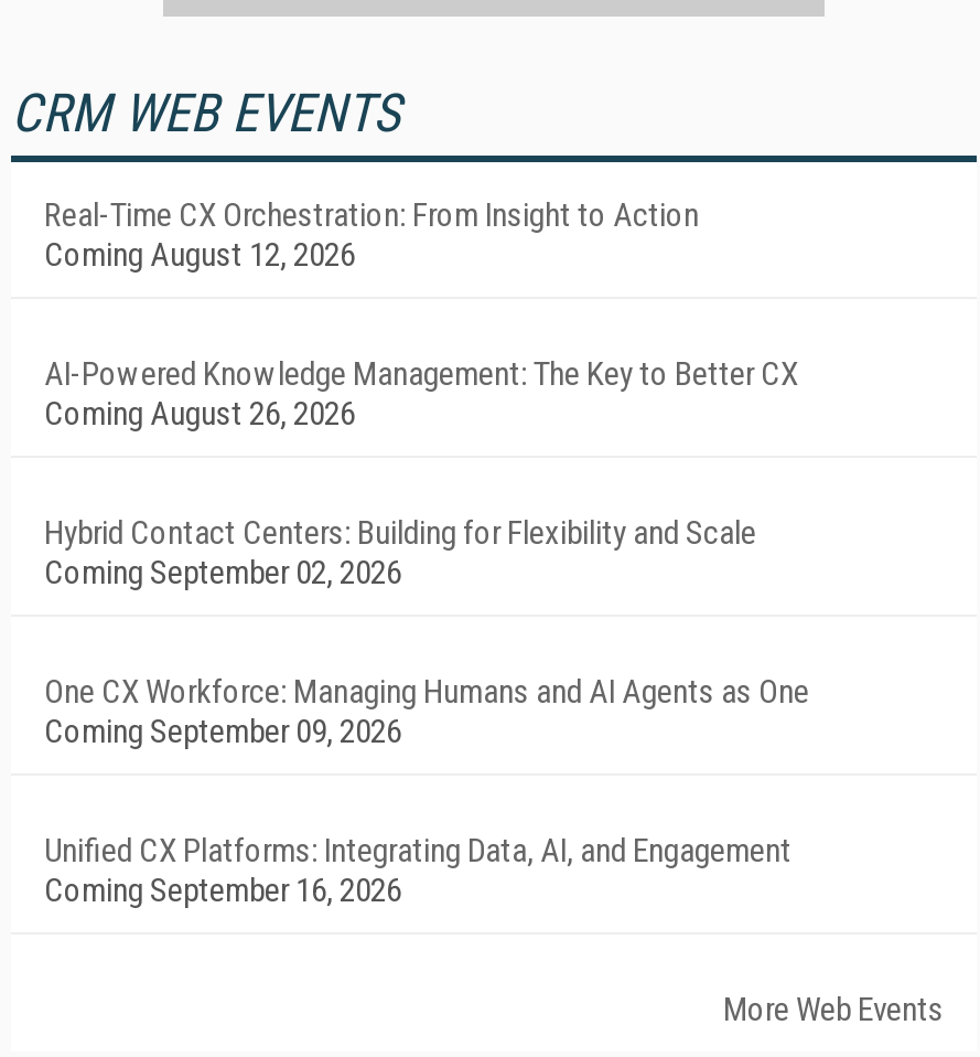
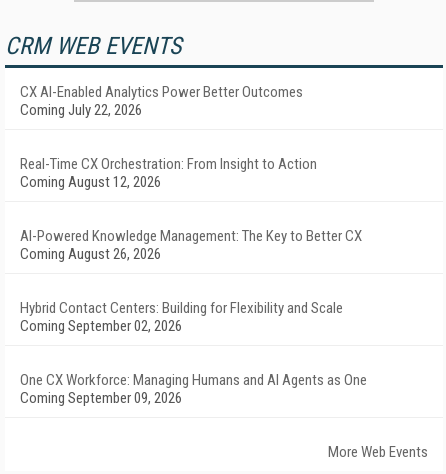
none -> [20,83,303,119] CX AI-Enabled Analytics Power Better Outcomes | Coming July 22, 2026
moved [44,195,809,751] -> [20,155,367,407]: Real-Time CX Orchestration: From Insight to Action | Coming August 12, 2026 | AI-Powered Knowledge Management: The Key to Better CX | Coming August 26, 2026 | Hybrid Contact Centers: Building for Flexibility and Scale | Coming September 02, 2026 | One CX Workforce: Managing Humans and AI Agents as One | Coming September 09, 2026
[44,831,791,910] Unified CX Platforms: Integrating Data, AI, and Engagement | Coming September 16, 2026 -> none

